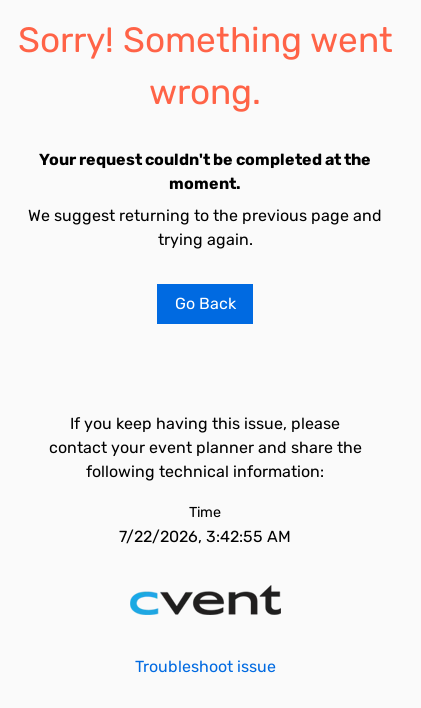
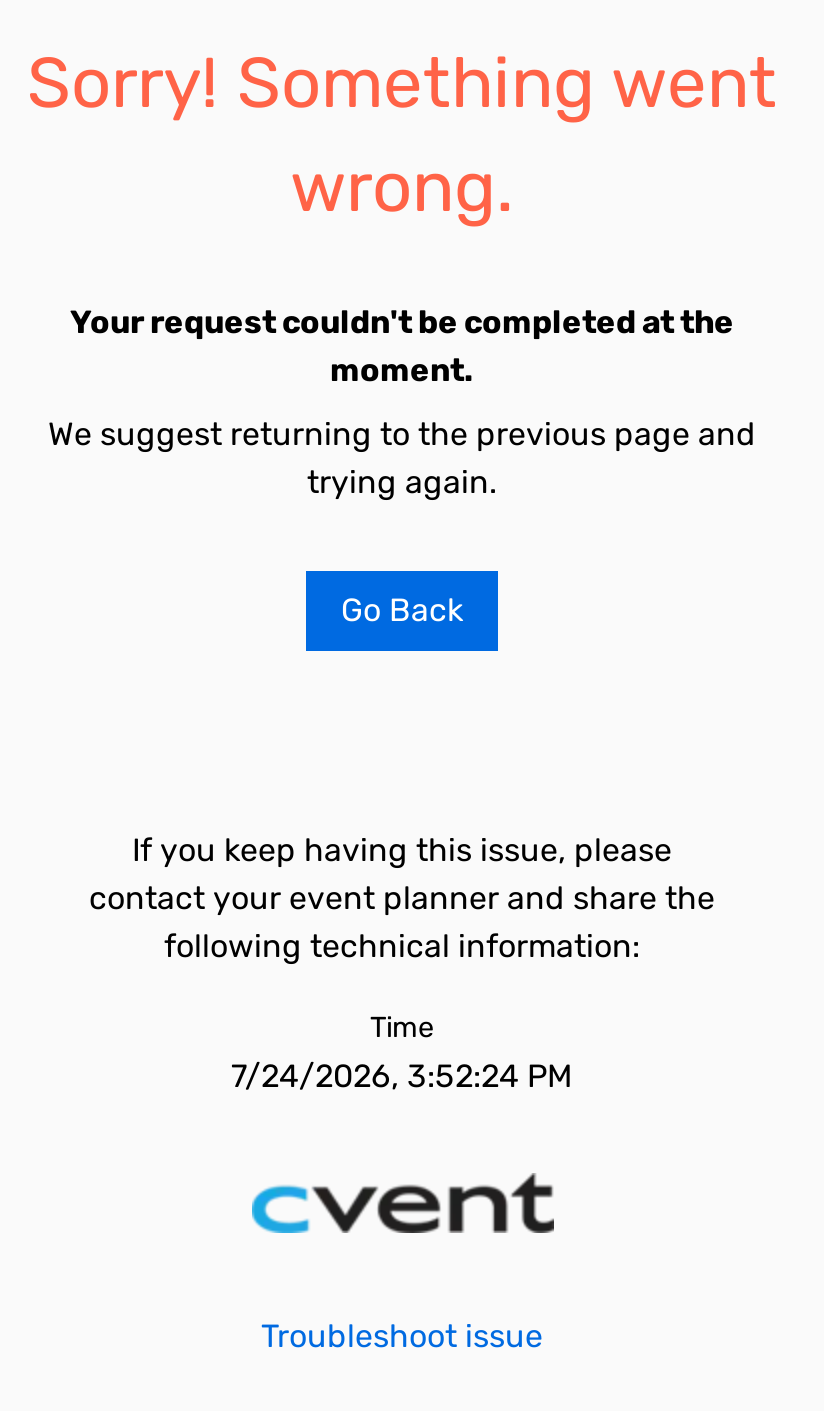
[119,527,291,546] 7/22/2026, 3:42:55 AM -> [231,1057,573,1095] 7/24/2026, 3:52:24 PM

